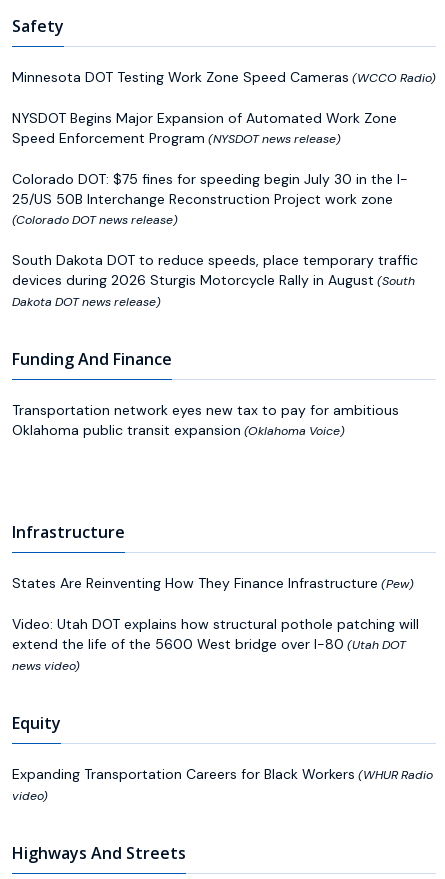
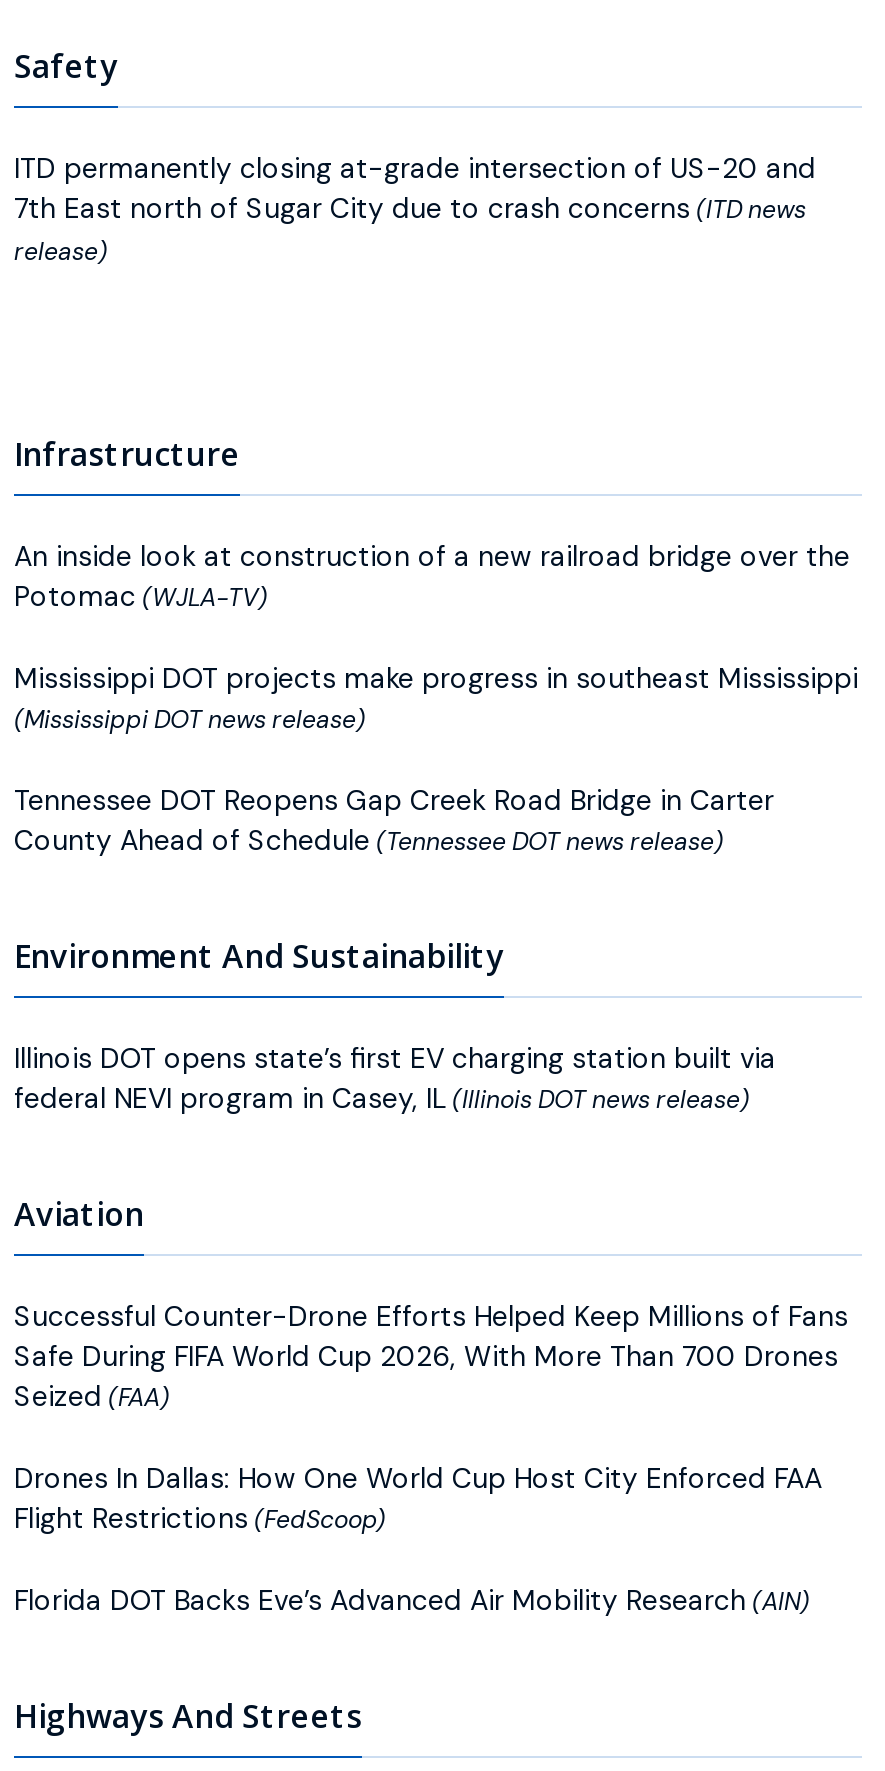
[12,68,436,439] Minnesota DOT Testing Work Zone Speed Cameras (WCCO Radio) | NYSDOT Begins Major Expansion of Automated Work Zone | Speed Enforcement Program (NYSDOT news release) | Colorado DOT: $75 fines for speeding begin July 30 in the I- | 25/US 50B Interchange Reconstruction Project work zone | (Colorado DOT news release) | South Dakota DOT to reduce speeds, place temporary traffic | devices during 2026 Sturgis Motorcycle Rally in August (South | Dakota DOT news release) | Funding And Finance | Transportation network eyes new tax to pay for ambitious | Oklahoma public transit expansion (Oklahoma Voice) -> [14,150,816,268] ITD permanently closing at-grade intersection of US-20 and | 7th East north of Sugar City due to crash concerns (ITD news | release)
moved [12,521,125,543] -> [14,432,240,476]: Infrastructure
[12,574,433,804] States Are Reinventing How They Finance Infrastructure (Pew) | Video: Utah DOT explains how structural pothole patching will | extend the life of the 5600 West bridge over I-80 (Utah DOT | news video) | Equity | Expanding Transportation Careers for Black Workers (WHUR Radio | video) -> [14,538,858,1618] An inside look at construction of a new railroad bridge over the | Potomac (WJLA-TV) | Mississippi DOT projects make progress in southeast Mississippi | (Mississippi DOT news release) | Tennessee DOT Reopens Gap Creek Road Bridge in Carter | County Ahead of Schedule (Tennessee DOT news release) | Environment And Sustainability | Illinois DOT opens state’s first EV charging station built via | federal NEVI program in Casey, IL (Illinois DOT news release) | Aviation | Successful Counter-Drone Efforts Helped Keep Millions of Fans | Safe During FIFA World Cup 2026, With More Than 700 Drones | Seized (FAA) | Drones In Dallas: How One World Cup Host City Enforced FAA | Flight Restrictions (FedScoop) | Florida DOT Backs Eve’s Advanced Air Mobility Research (AIN)

